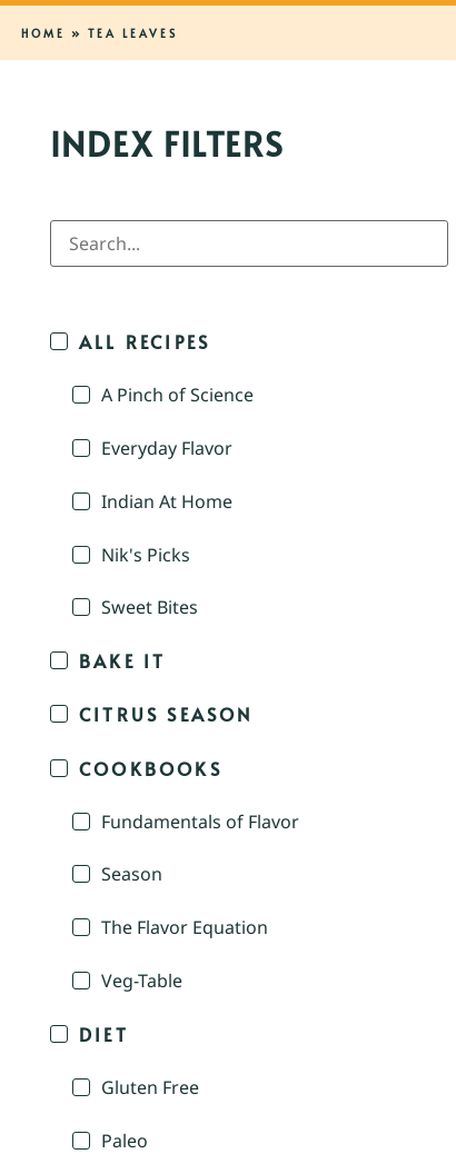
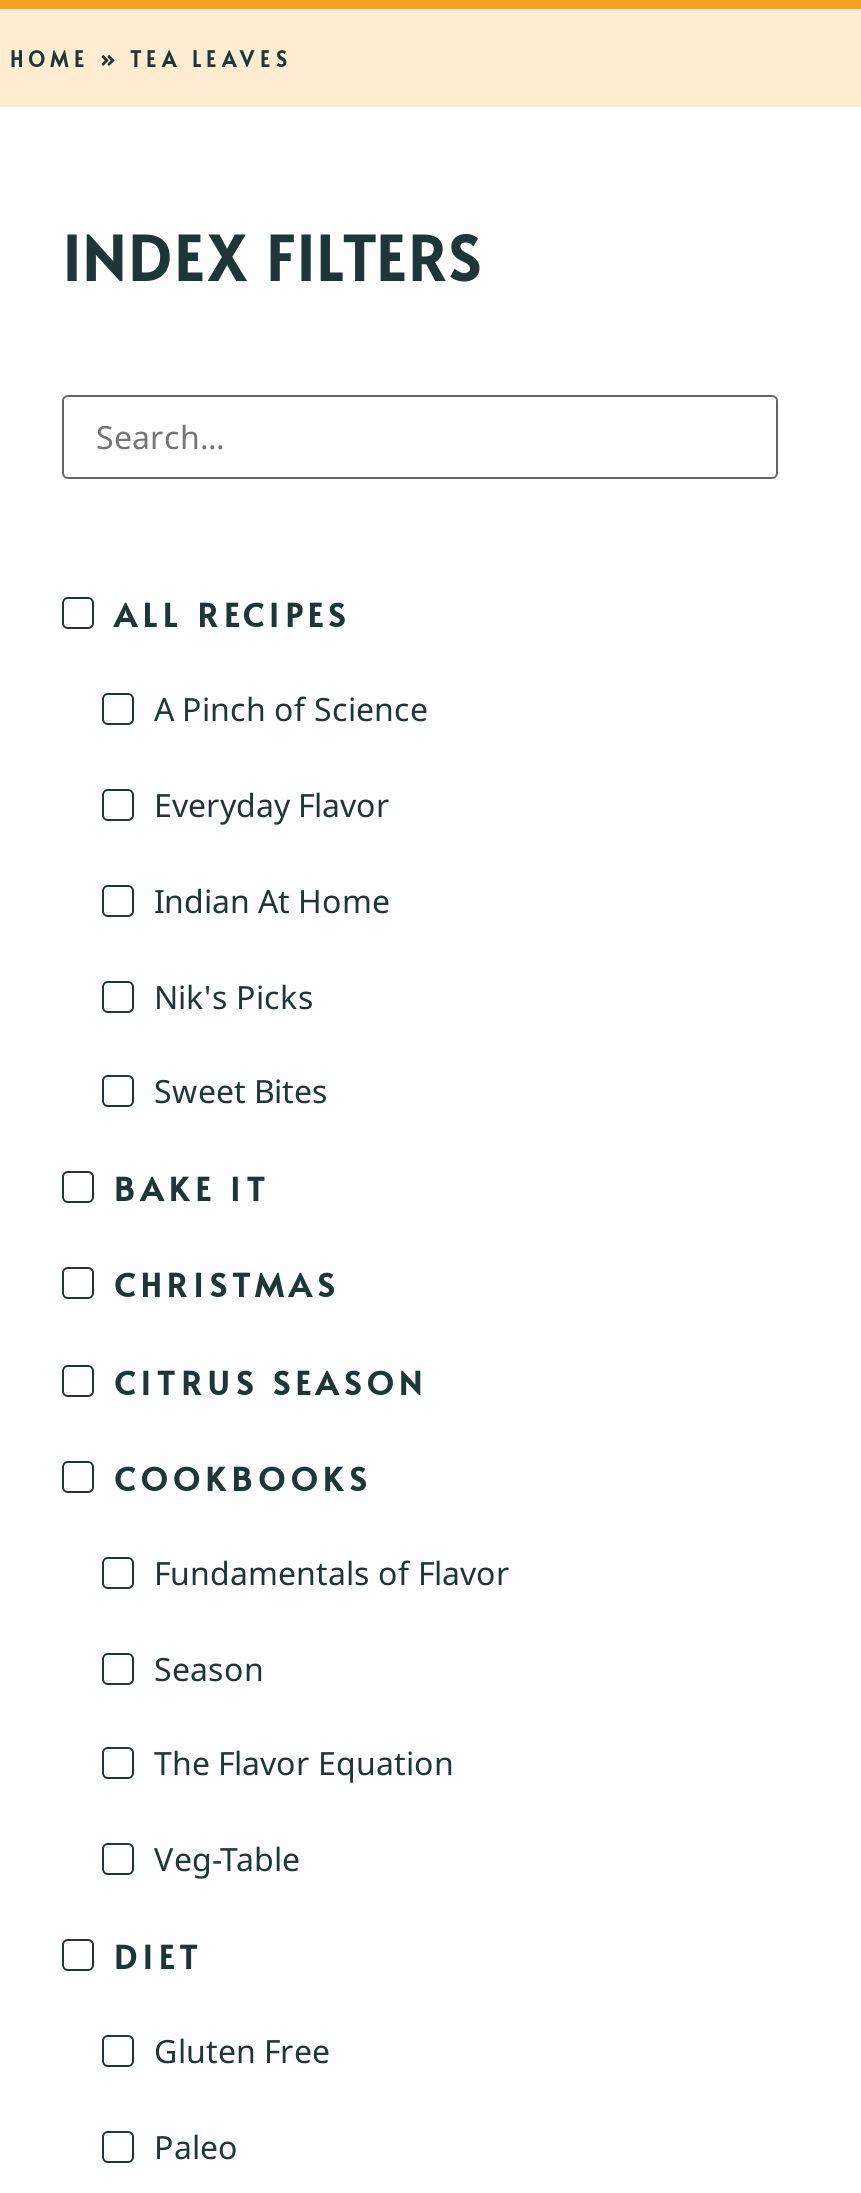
none -> [114,1262,340,1306] CHRISTMAS

